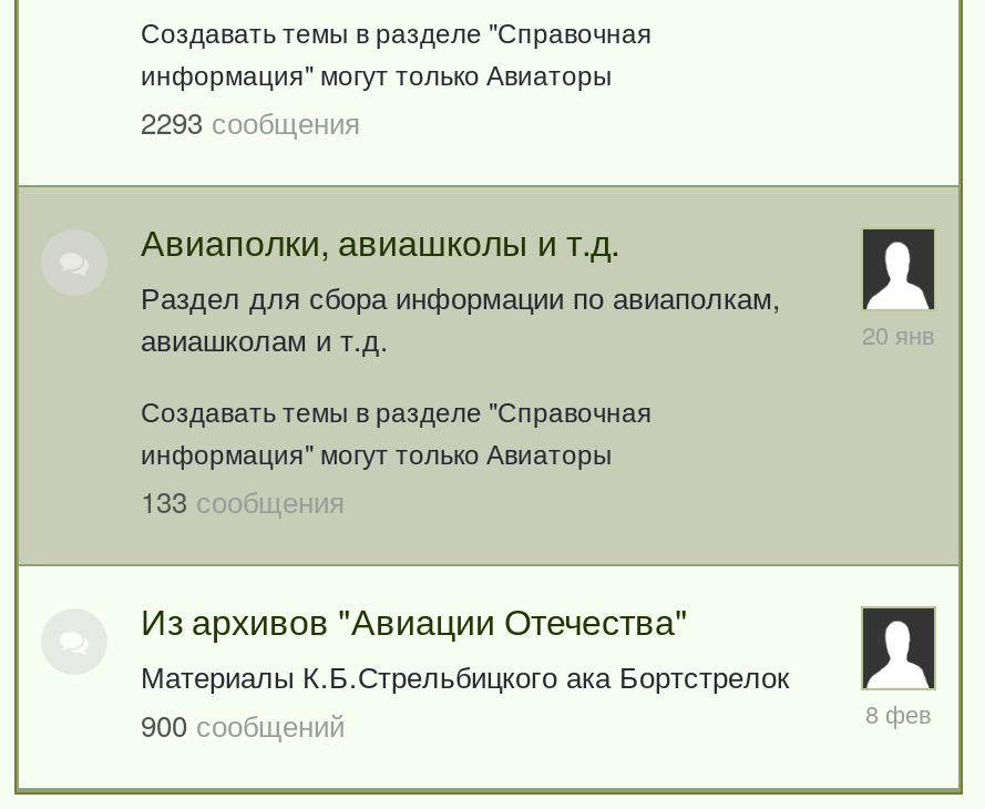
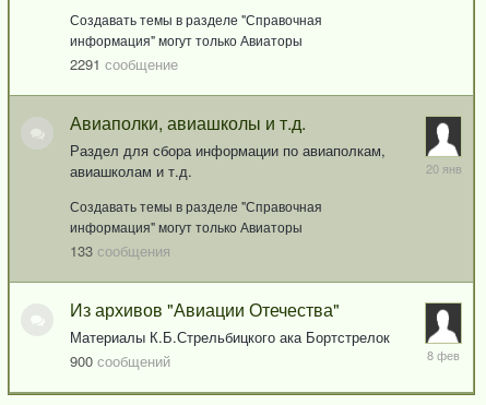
[141,101,360,143] 2293 сообщения -> [70,53,178,74] 2291 сообщение

